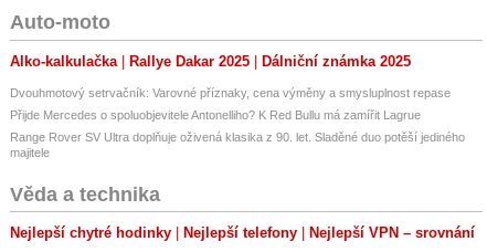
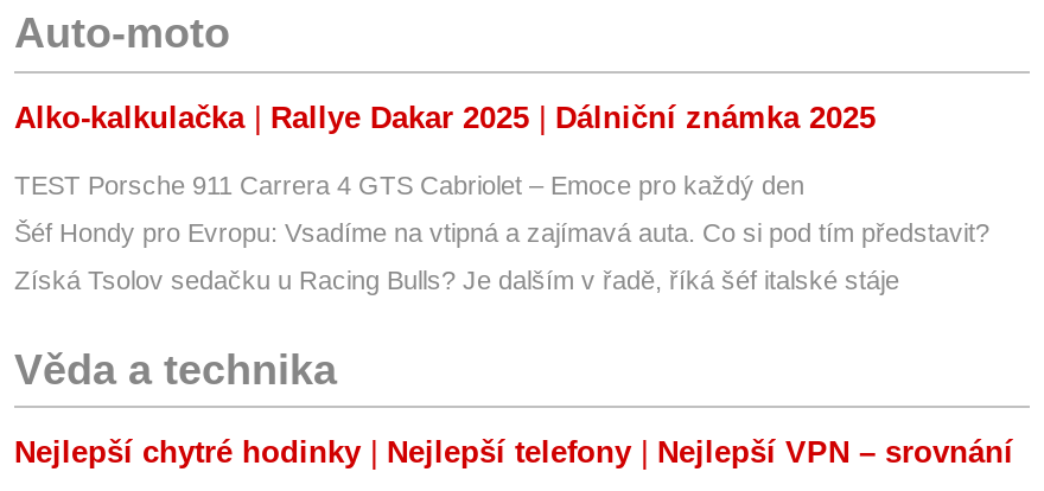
[10,86,451,99] Dvouhmotový setrvačník: Varovné příznaky, cena výměny a smysluplnost repase -> [14,170,804,199] TEST Porsche 911 Carrera 4 GTS Cabriolet – Emoce pro každý den
[10,108,421,121] Přijde Mercedes o spoluobjevitele Antonelliho? K Red Bullu má zamířit Lagrue -> [14,218,989,246] Šéf Hondy pro Evropu: Vsadíme na vtipná a zajímavá auta. Co si pod tím představit?
[10,130,465,159] Range Rover SV Ultra doplňuje oživená klasika z 90. let. Sladěné duo potěší jediného | majitele -> [14,265,899,294] Získá Tsolov sedačku u Racing Bulls? Je dalším v řadě, říká šéf italské stáje

